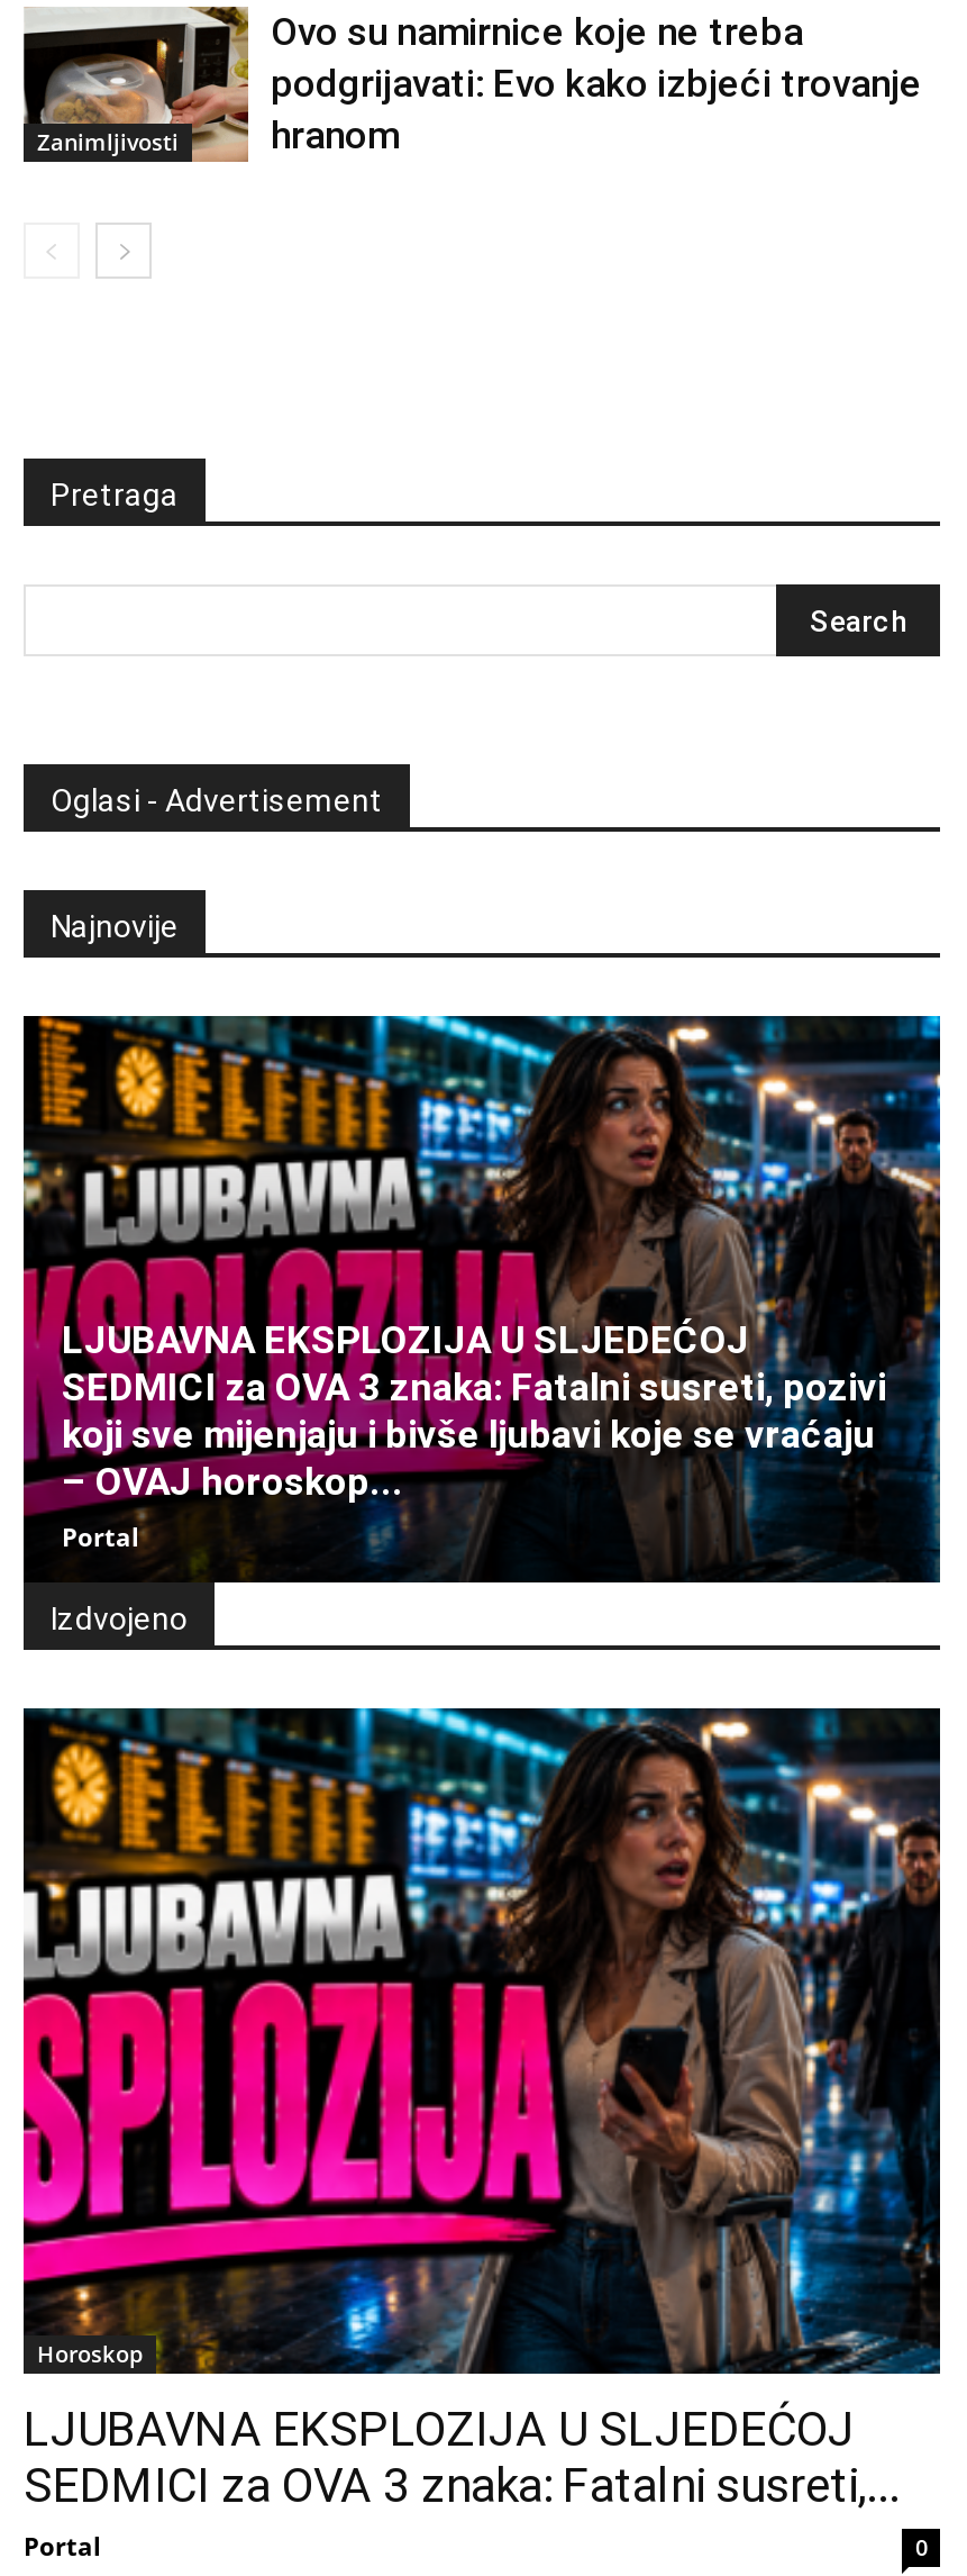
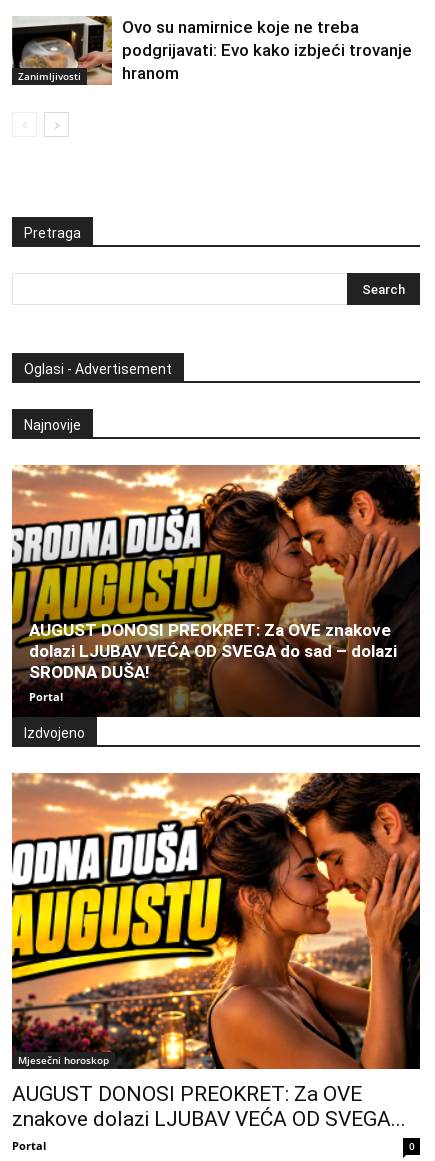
[21,1014,942,1582] [image] | LJUBAVNA EKSPLOZIJA U SLJEDEĆOJ | SEDMICI za OVA 3 znaka: Fatalni susreti, pozivi | koji sve mijenjaju i bivše ljubavi koje se vraćaju | – OVAJ horoskop... -> [11,464,421,717] [image] | AUGUST DONOSI PREOKRET: Za OVE znakove | dolazi LJUBAV VEĆA OD SVEGA do sad – dolazi | SRODNA DUŠA!
[21,1706,942,2376] [image] | Horoskop -> [11,772,421,1070] [image] | Mjesečni horoskop
[24,2403,900,2514] LJUBAVNA EKSPLOZIJA U SLJEDEĆOJ | SEDMICI za OVA 3 znaka: Fatalni susreti,... -> [12,1082,406,1131] AUGUST DONOSI PREOKRET: Za OVE | znakove dolazi LJUBAV VEĆA OD SVEGA...

